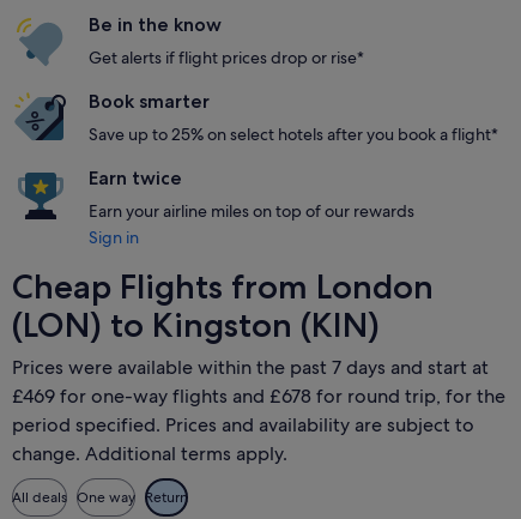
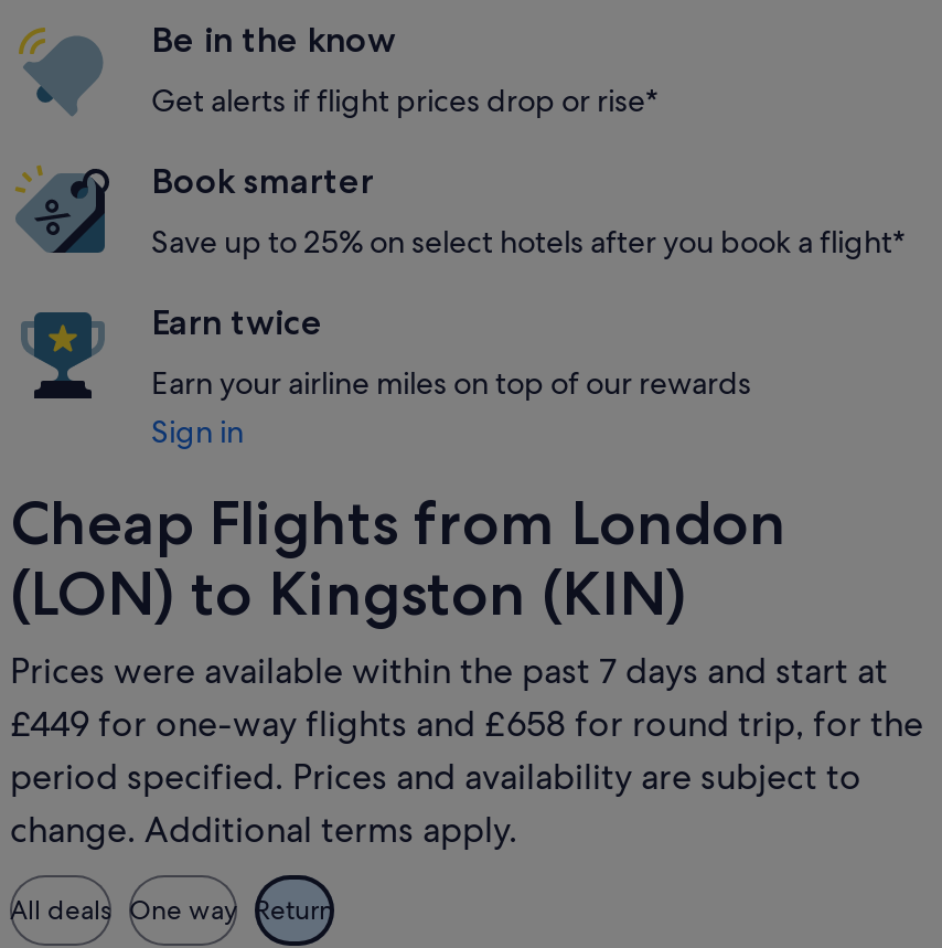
[12,384,505,409] £469 for one-way flights and £678 for round trip, for the -> [10,701,923,747] £449 for one-way flights and £658 for round trip, for the

